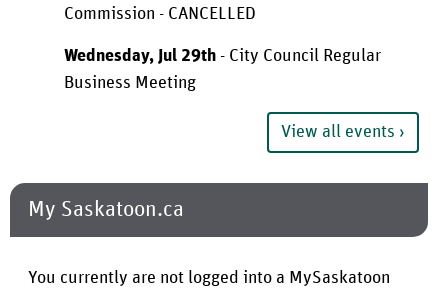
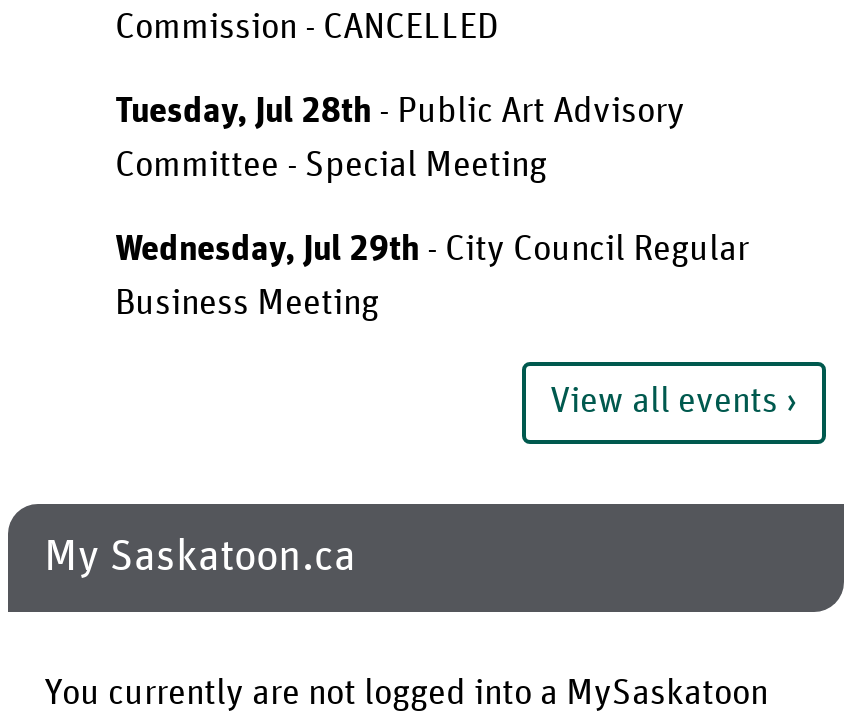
none -> [115,94,685,184] Tuesday, Jul 28th - Public Art Advisory | Committee - Special Meeting

